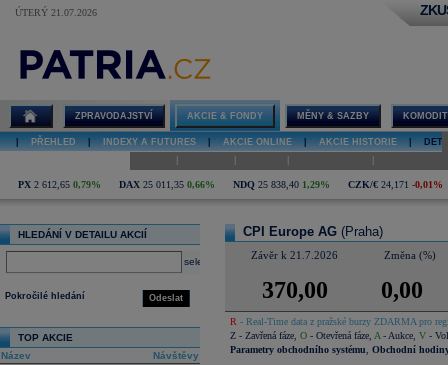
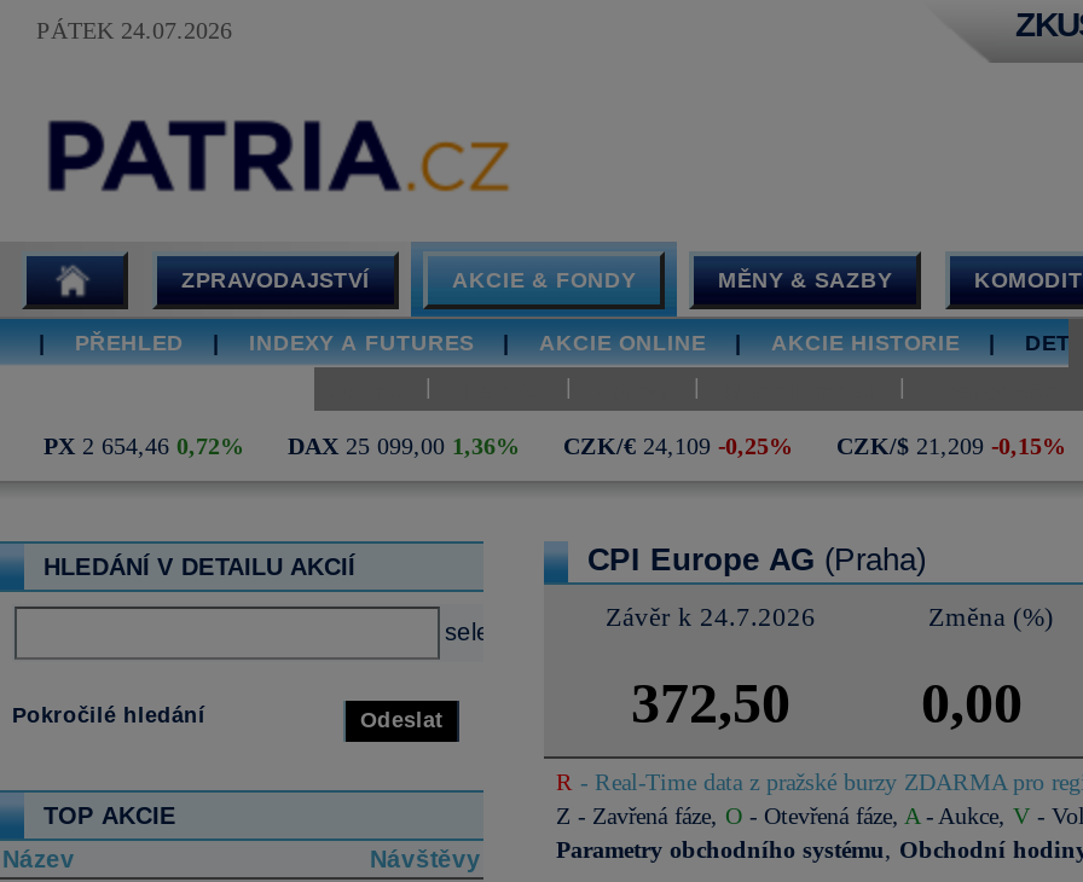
[15,7,97,18] ÚTERÝ 21.07.2026 -> [36,17,232,43] PÁTEK 24.07.2026
[18,179,443,190] PX 2 612,65 0,79% | DAX 25 011,35 0,66% | NDQ 25 838,40 1,29% | CZK/€ 24,171 -0,01% -> [44,433,1066,459] PX 2 654,46 0,72% | DAX 25 099,00 1,36% | CZK/€ 24,109 -0,25% | CZK/$ 21,209 -0,15%
[251,249,338,261] Závěr k 21.7.2026 -> [606,602,816,631] Závěr k 24.7.2026
[261,277,327,303] 370,00 -> [631,672,790,735] 372,50

